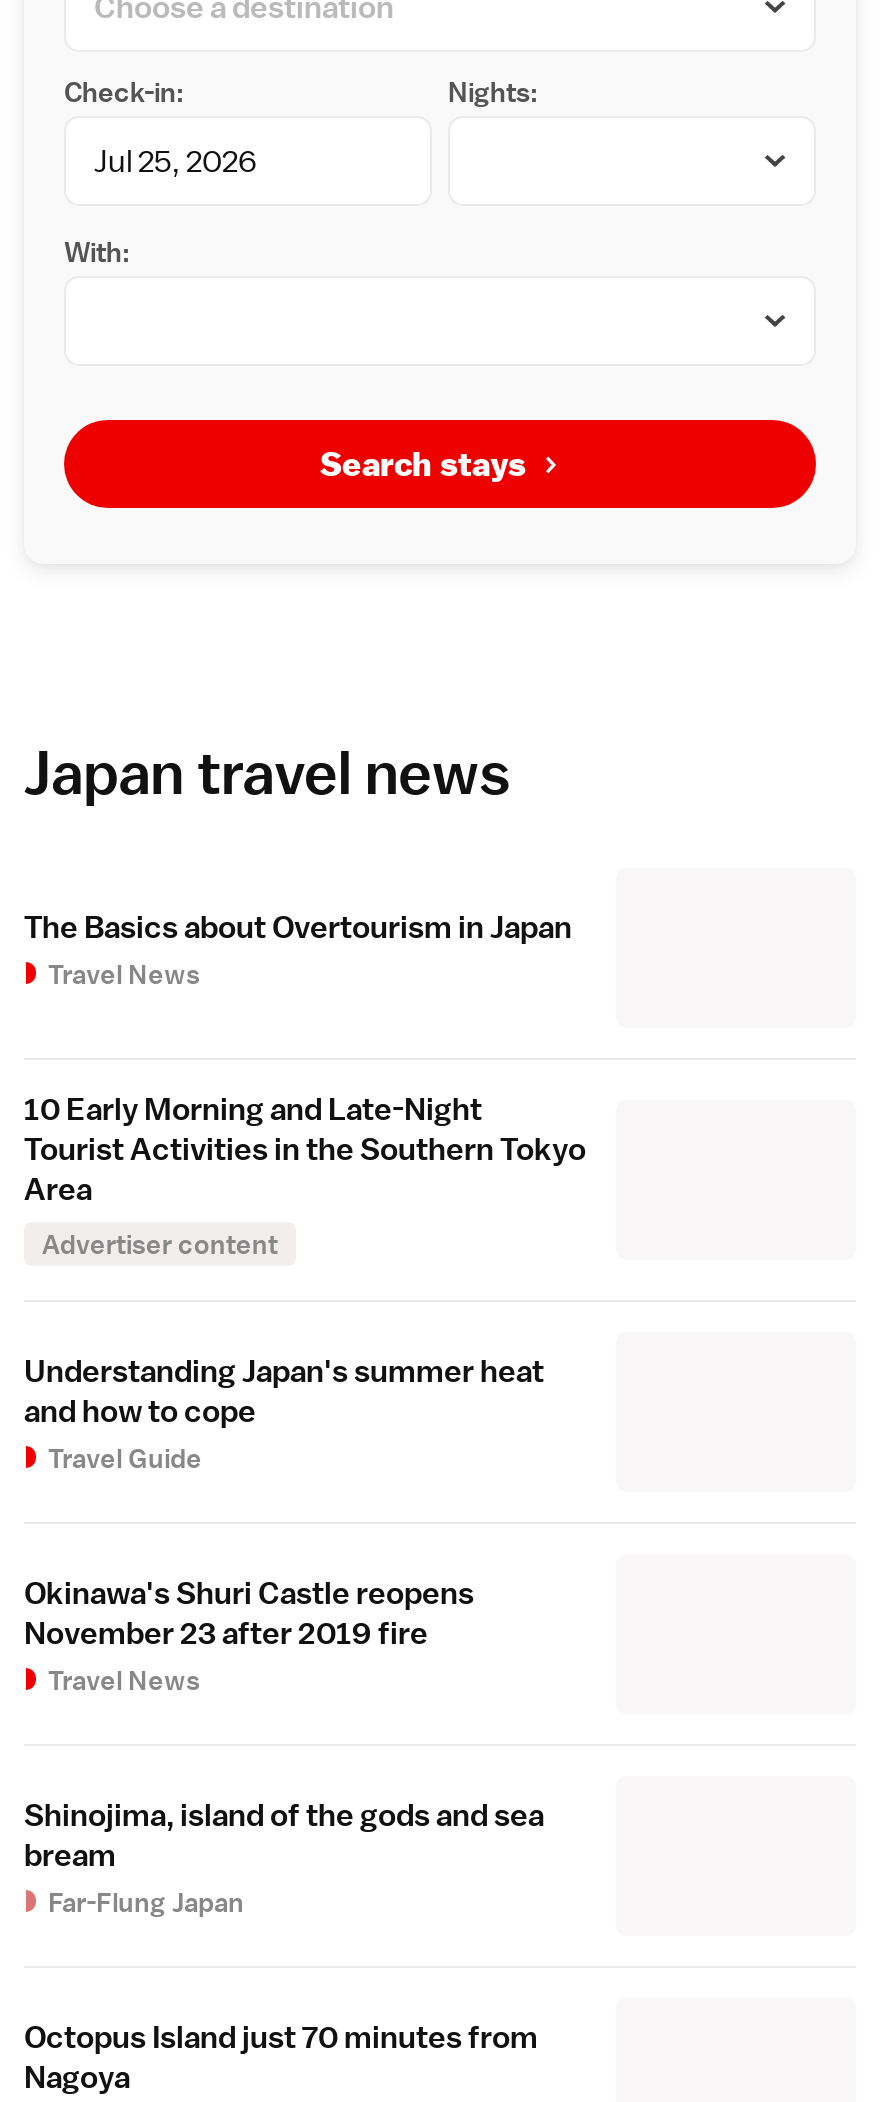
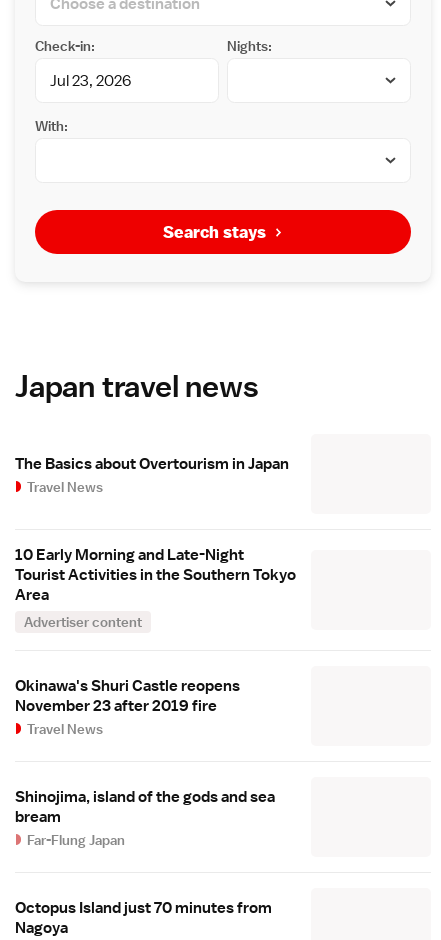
[24,1352,544,1476] Understanding Japan's summer heat | and how to cope | Travel Guide -> none

